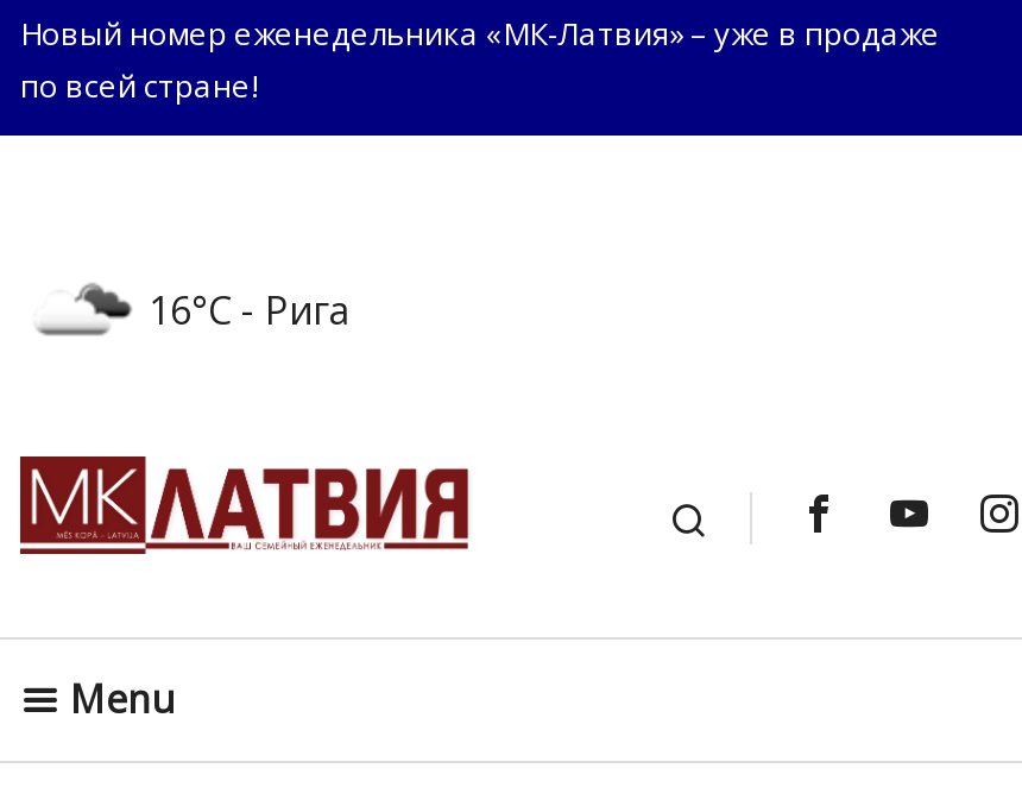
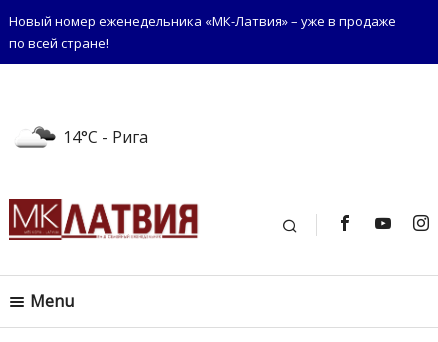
[139,284,351,336] 16°C - Рига -> [59,126,148,148] 14°C - Рига

